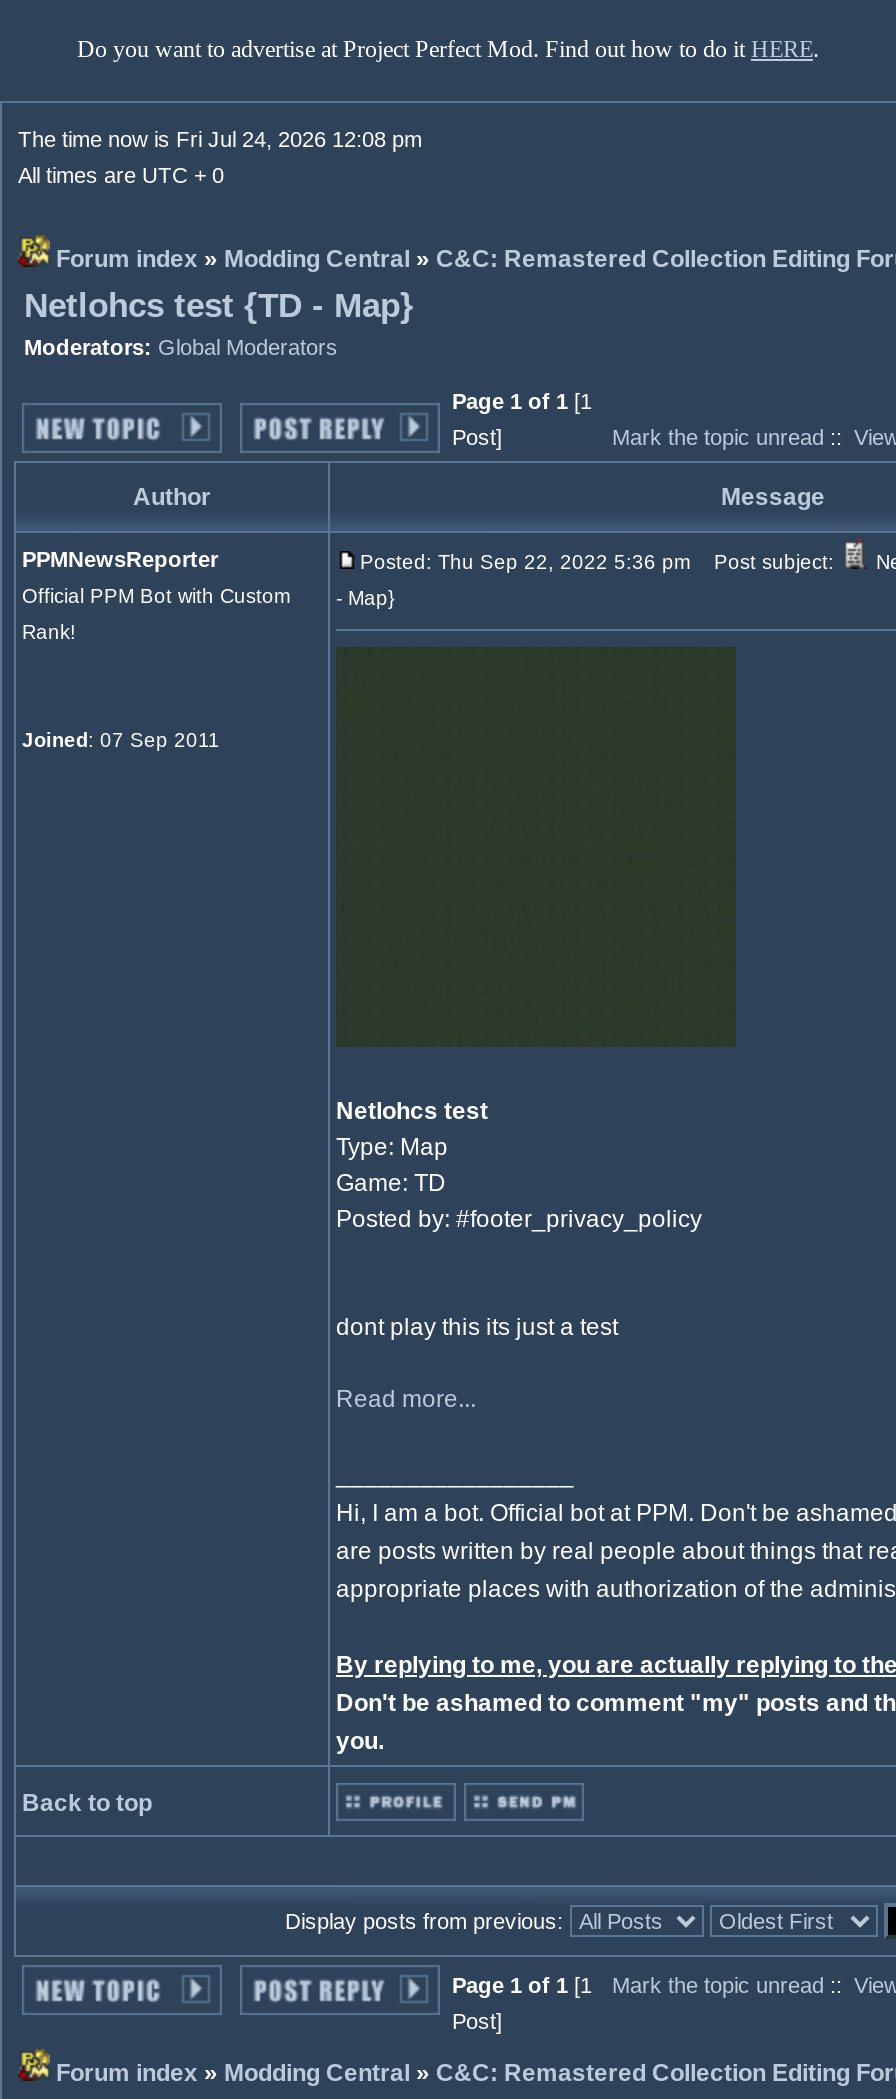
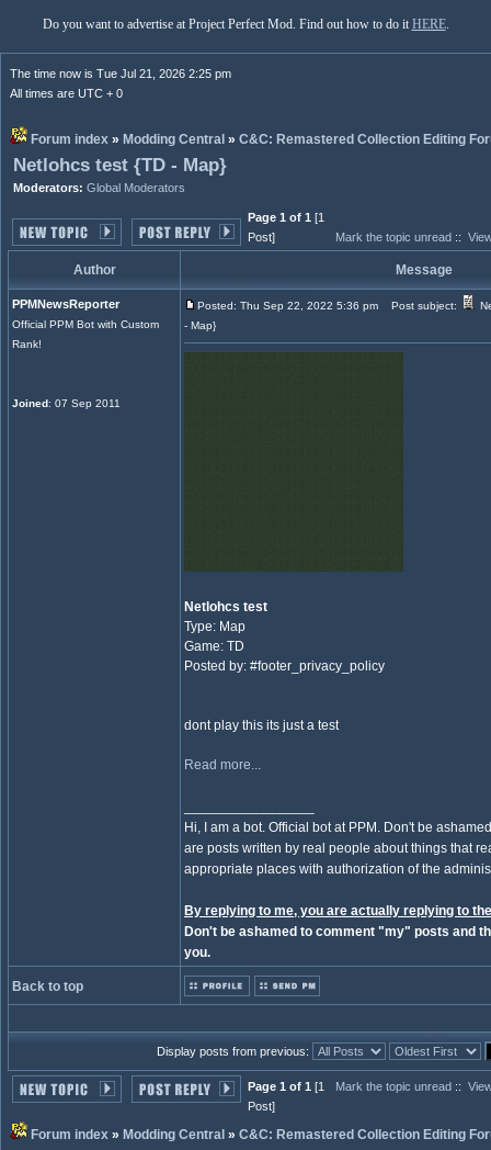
[18,127,422,151] The time now is Fri Jul 24, 2026 12:08 pm -> [10,67,231,80] The time now is Tue Jul 21, 2026 2:25 pm

